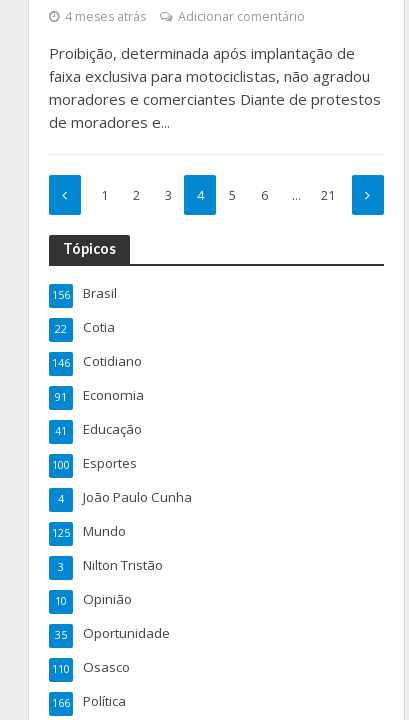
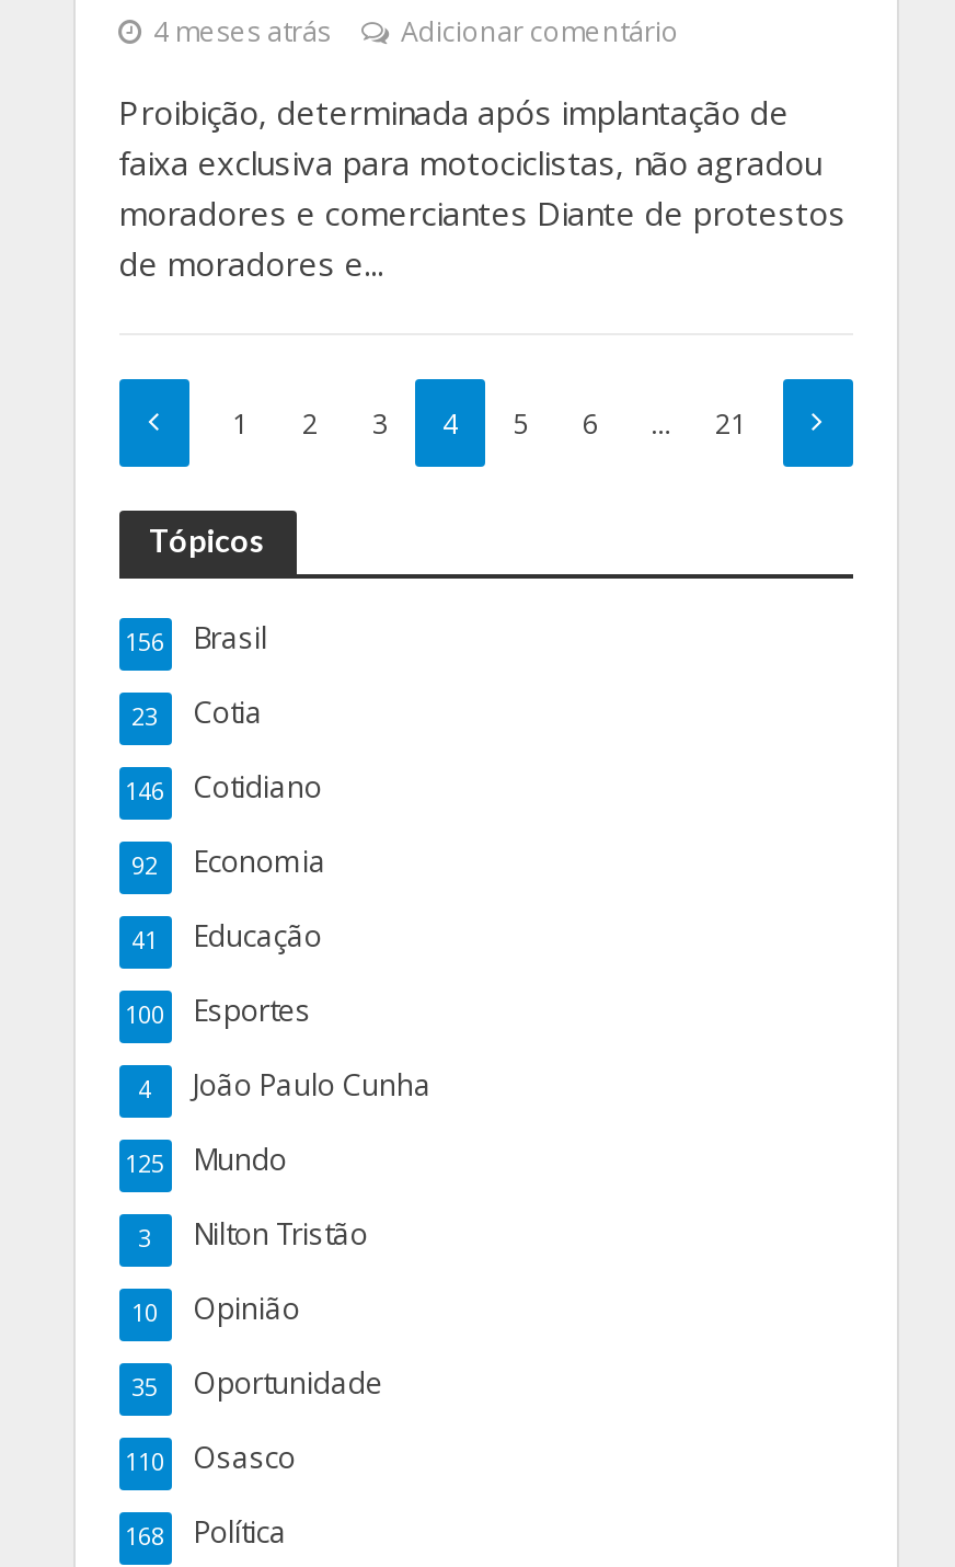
[54,318,114,336] 22 Cotia -> [131,692,263,732] 23 Cotia
[54,386,143,404] 91 Economia -> [131,841,326,881] 92 Economia
[51,692,125,710] 166 Política -> [125,1512,287,1551] 168 Política

